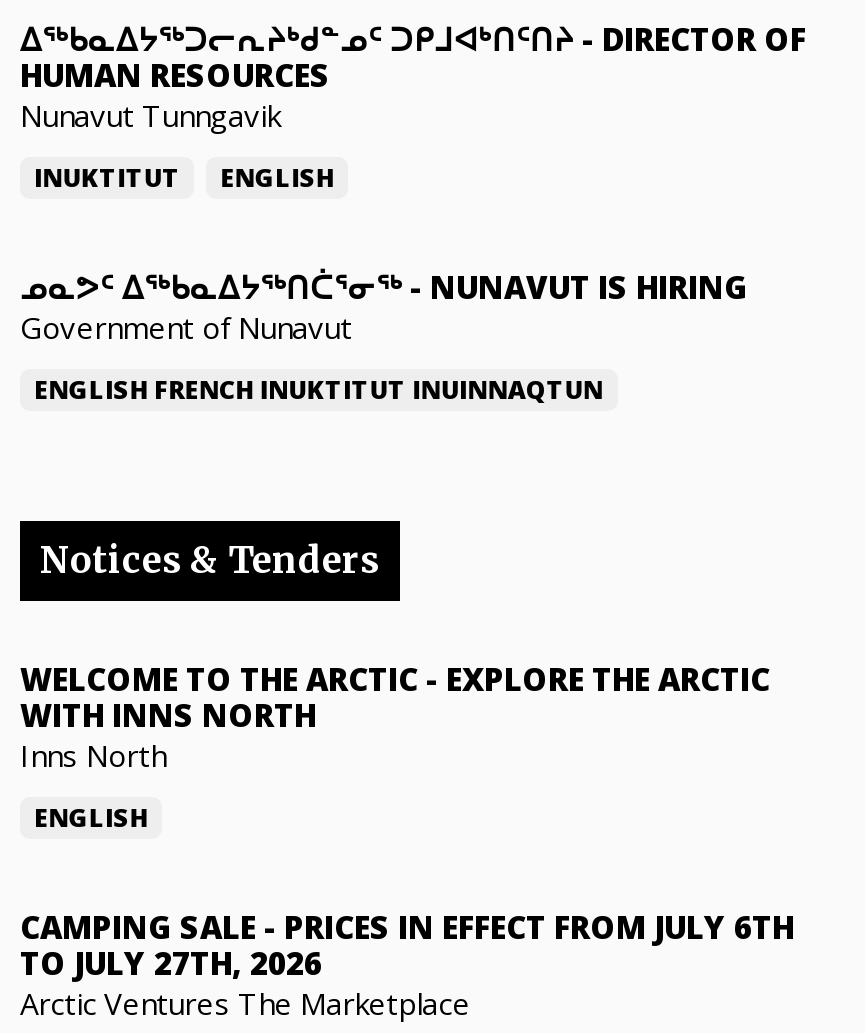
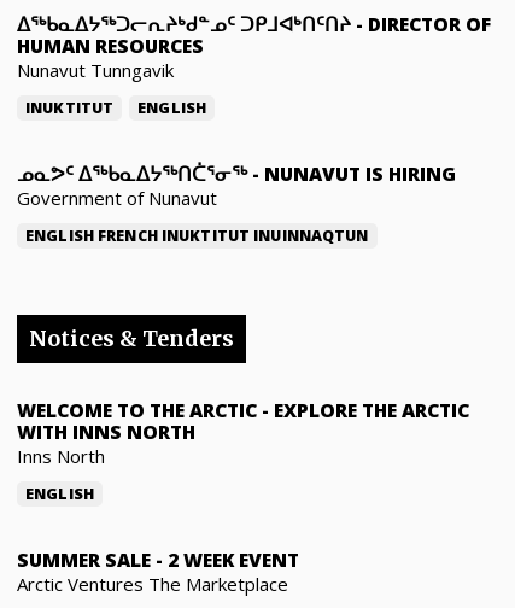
[20,905,794,985] CAMPING SALE - PRICES IN EFFECT FROM JULY 6TH | TO JULY 27TH, 2026 -> [17,546,299,573] SUMMER SALE - 2 WEEK EVENT

